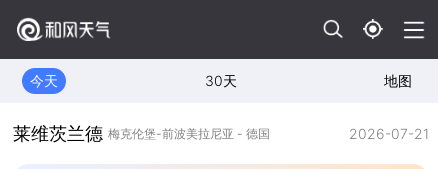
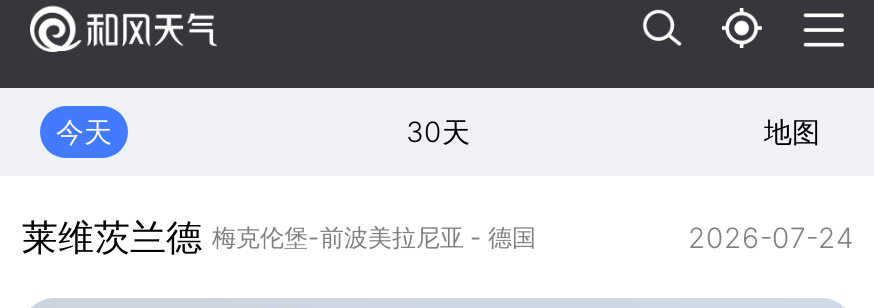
[349,125,429,142] 2026-07-21 -> [688,219,854,253] 2026-07-24

